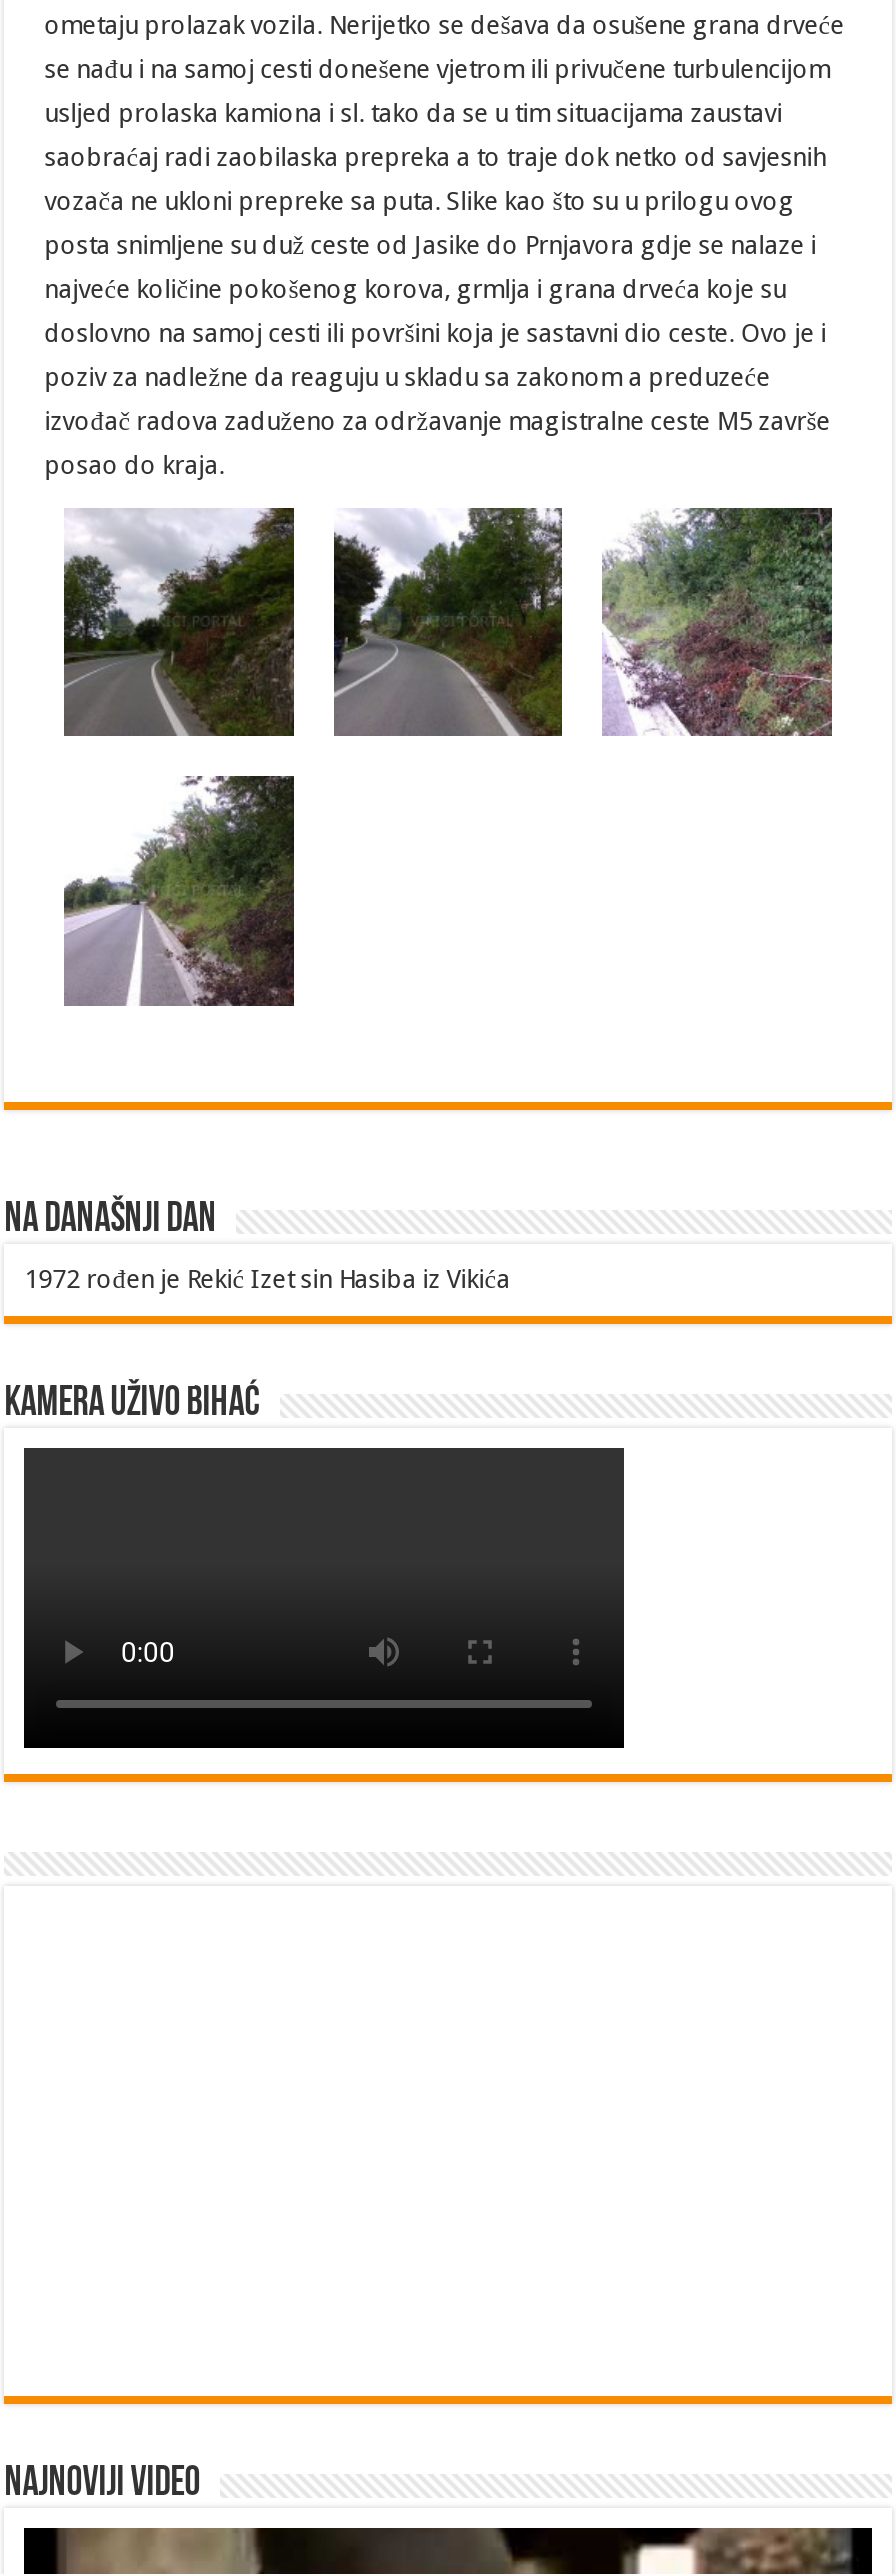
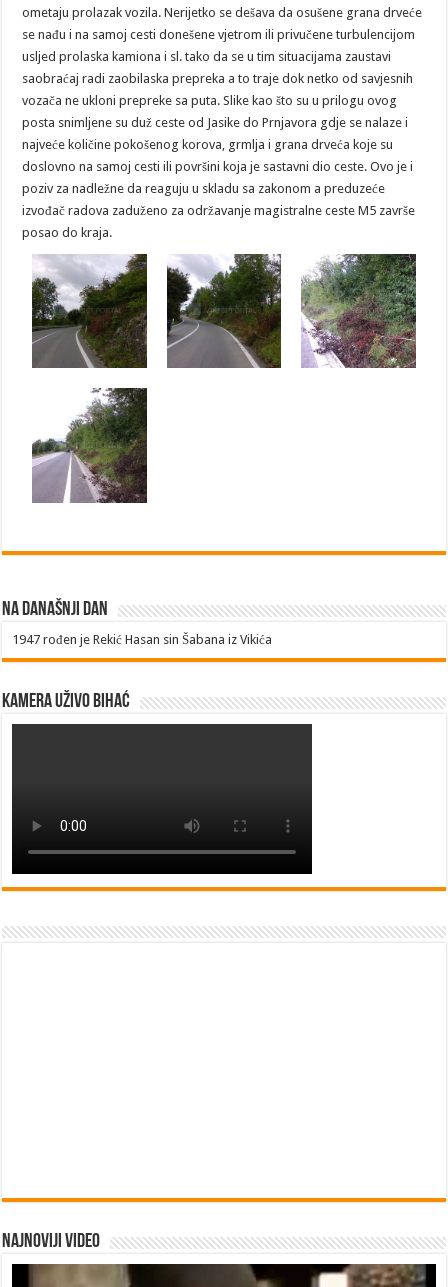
[24,1263,510,1293] 1972 rođen je Rekić Izet sin Hasiba iz Vikića -> [12,632,272,647] 1947 rođen je Rekić Hasan sin Šabana iz Vikića

